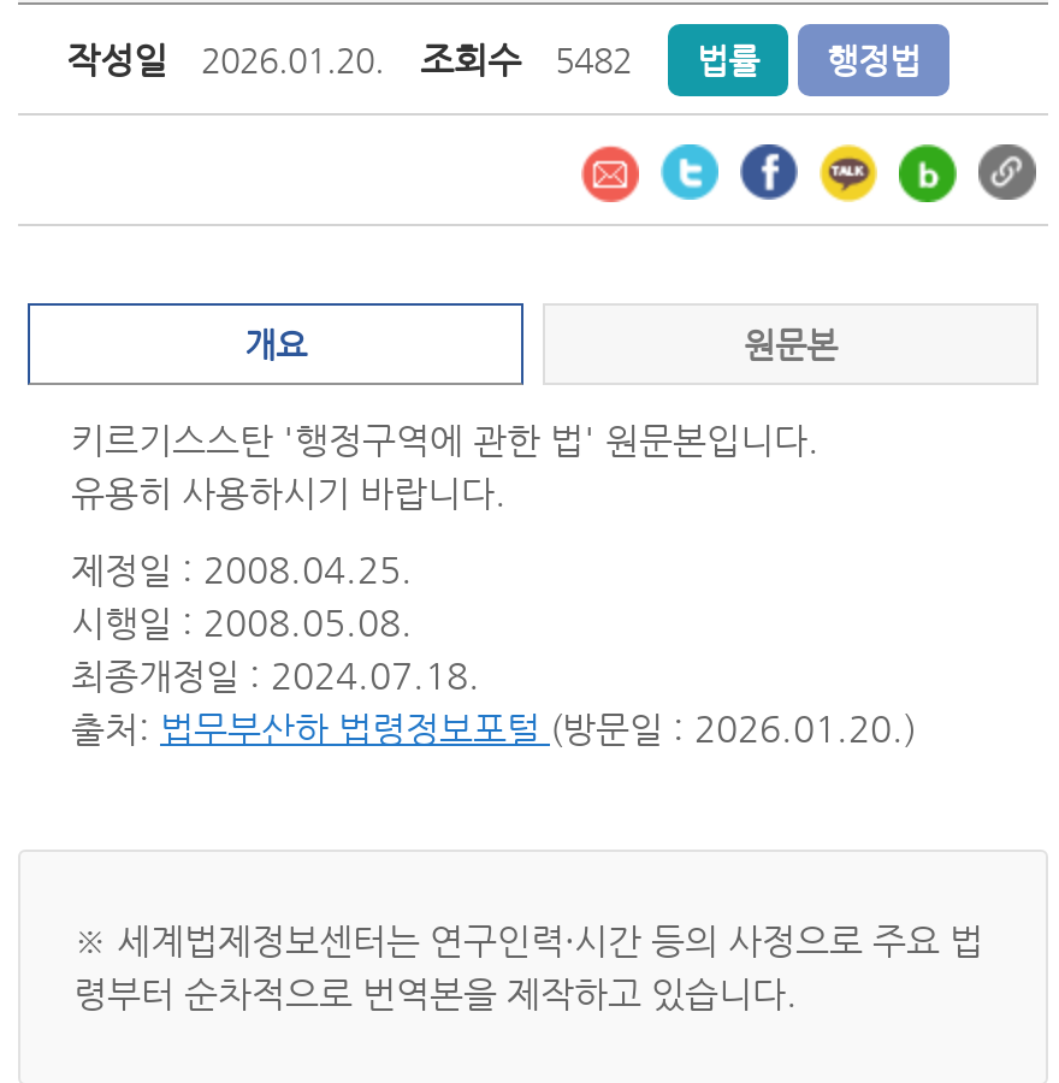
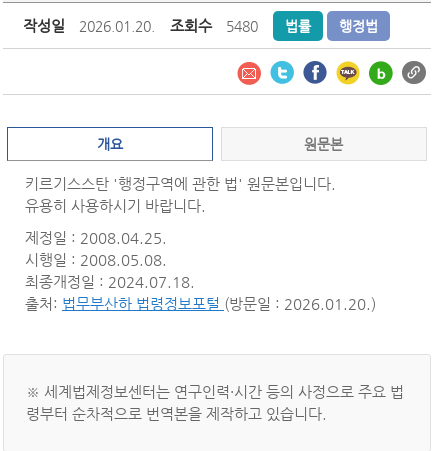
[66,39,921,79] 작성일 2026.01.20. 조회수 5482 법률 행정법 -> [23,17,378,34] 작성일 2026.01.20. 조회수 5480 법률 행정법

